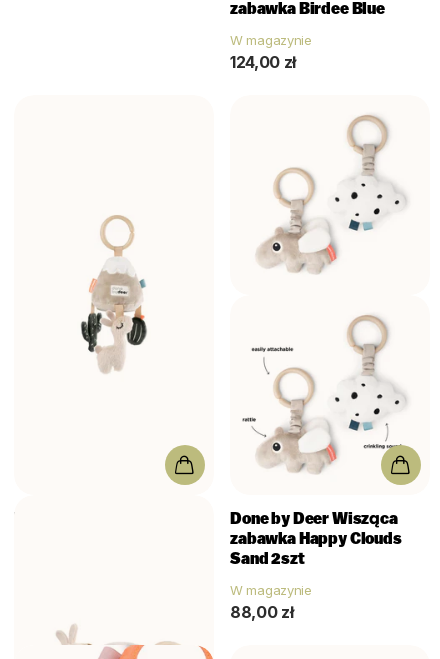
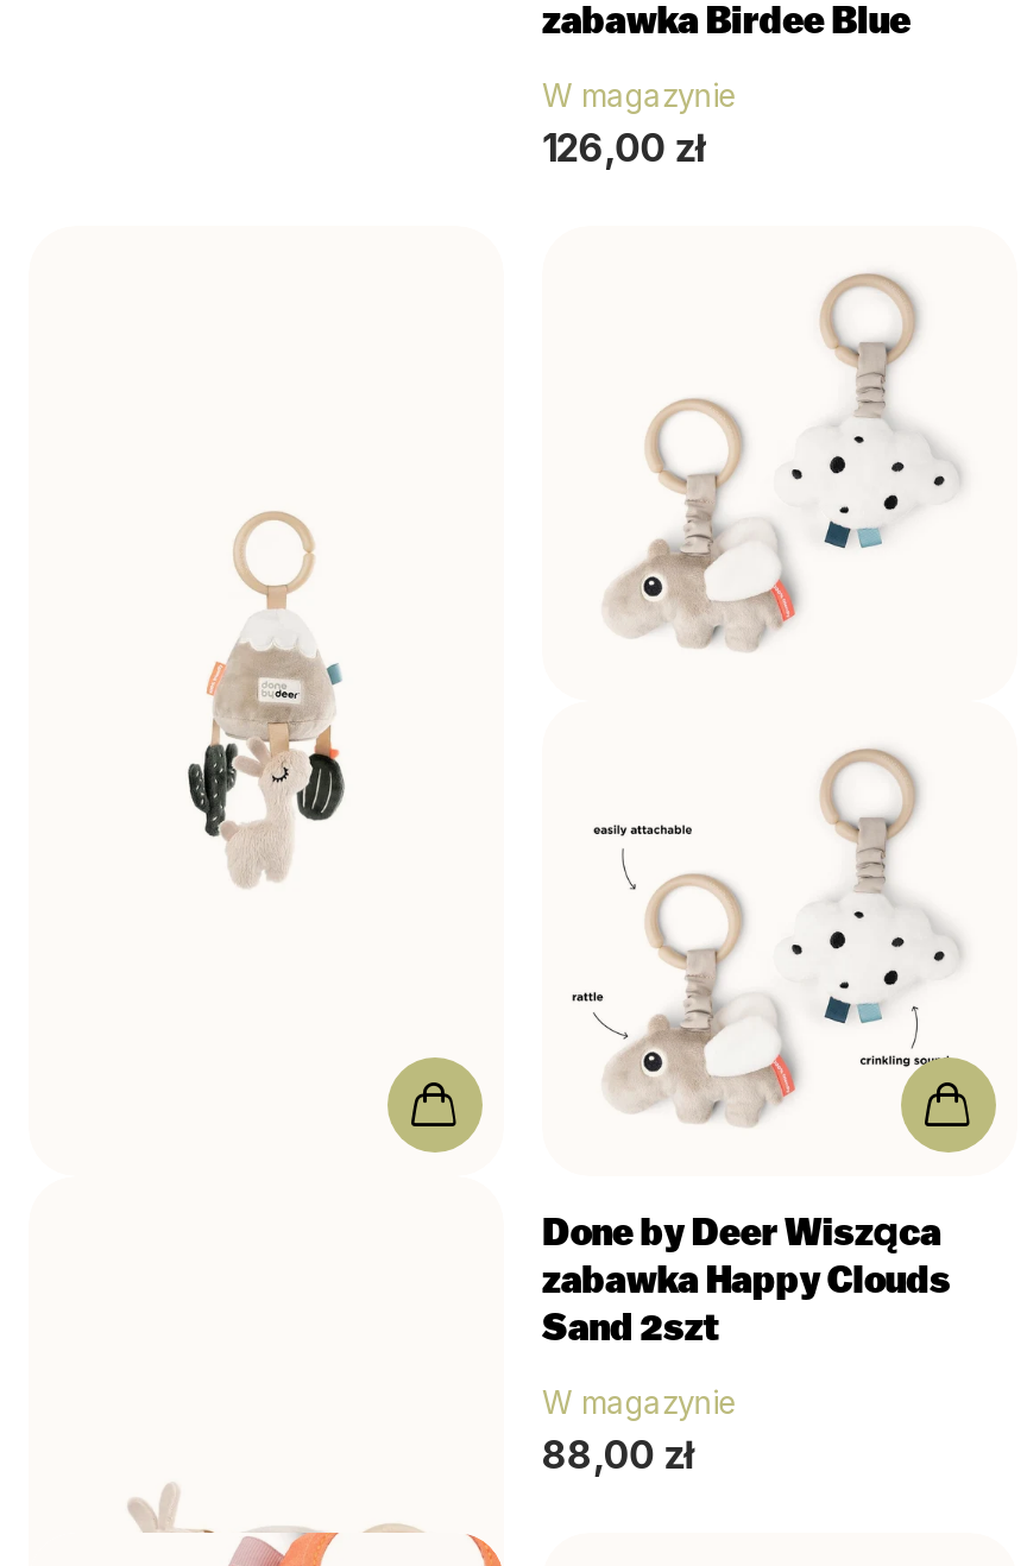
[230,52,296,72] 124,00 zł -> [542,124,704,172] 126,00 zł

